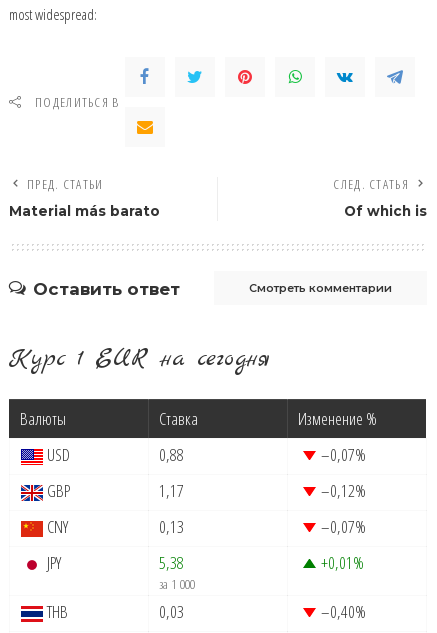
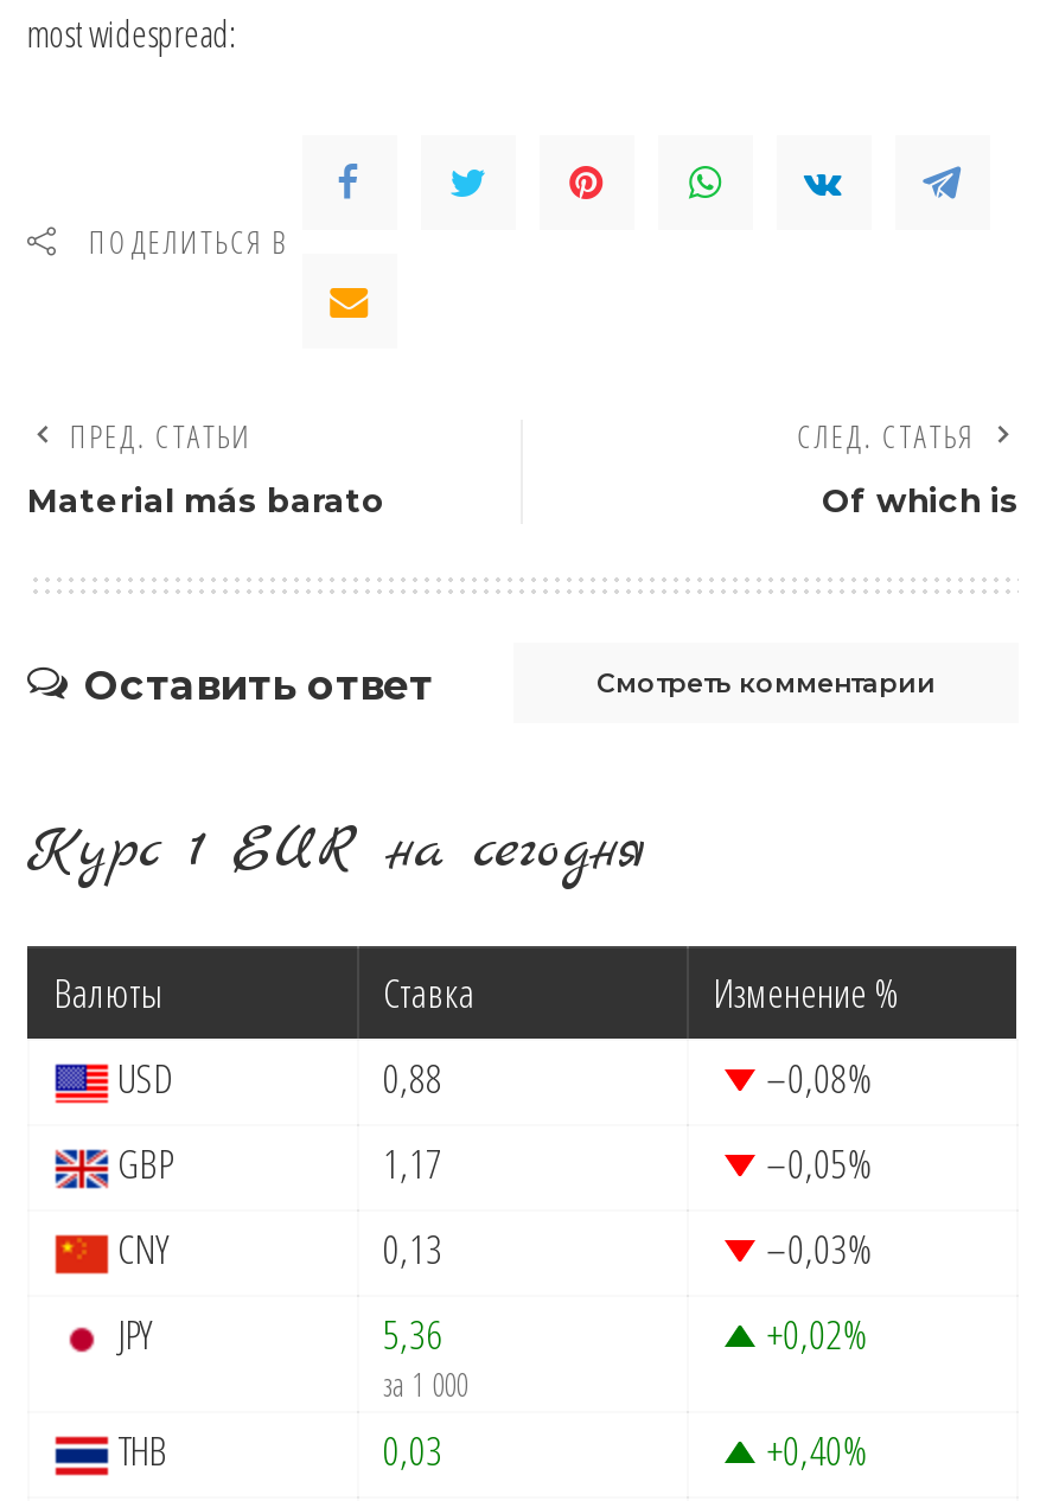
[321,443,366,466] –0,07% -> [767,1051,874,1106] –0,08%
[321,479,366,502] –0,12% -> [767,1137,874,1191] –0,05%
[321,515,366,538] –0,07% -> [767,1222,874,1277] –0,03%
[159,551,184,574] 5,38 -> [383,1308,442,1362] 5,36
[321,551,364,574] +0,01% -> [767,1308,869,1362] +0,02%
[321,600,366,623] –0,40% -> [767,1424,869,1478] +0,40%

